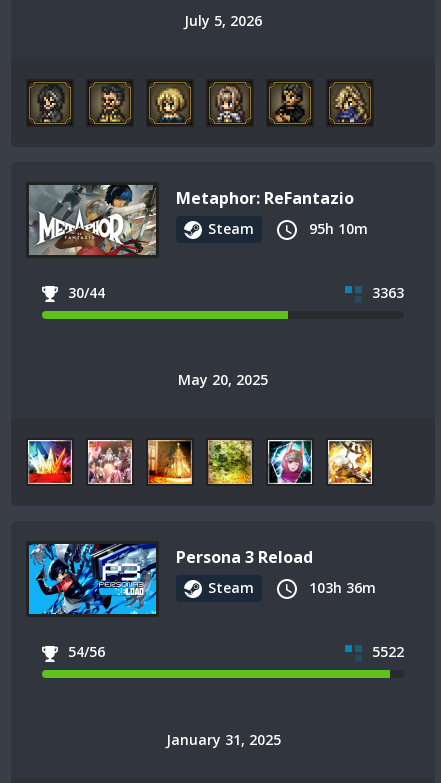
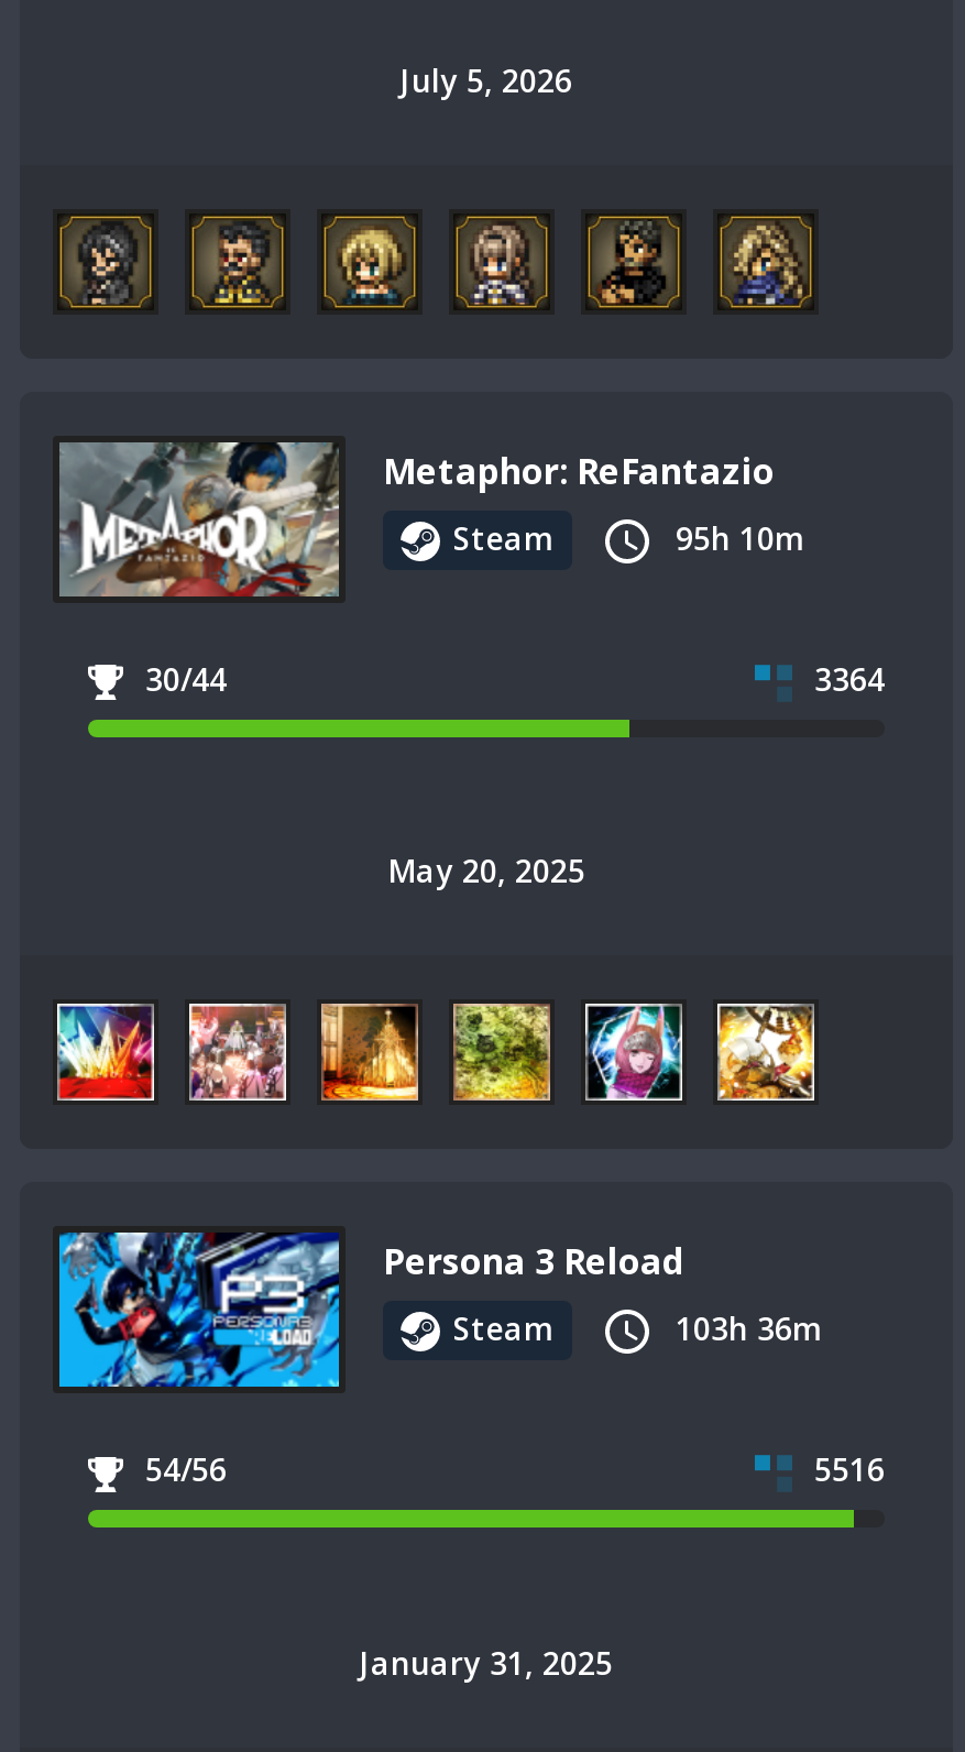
[372,283,404,302] 3363 -> [814,658,885,700] 3364
[372,642,404,661] 5522 -> [814,1449,885,1491] 5516

